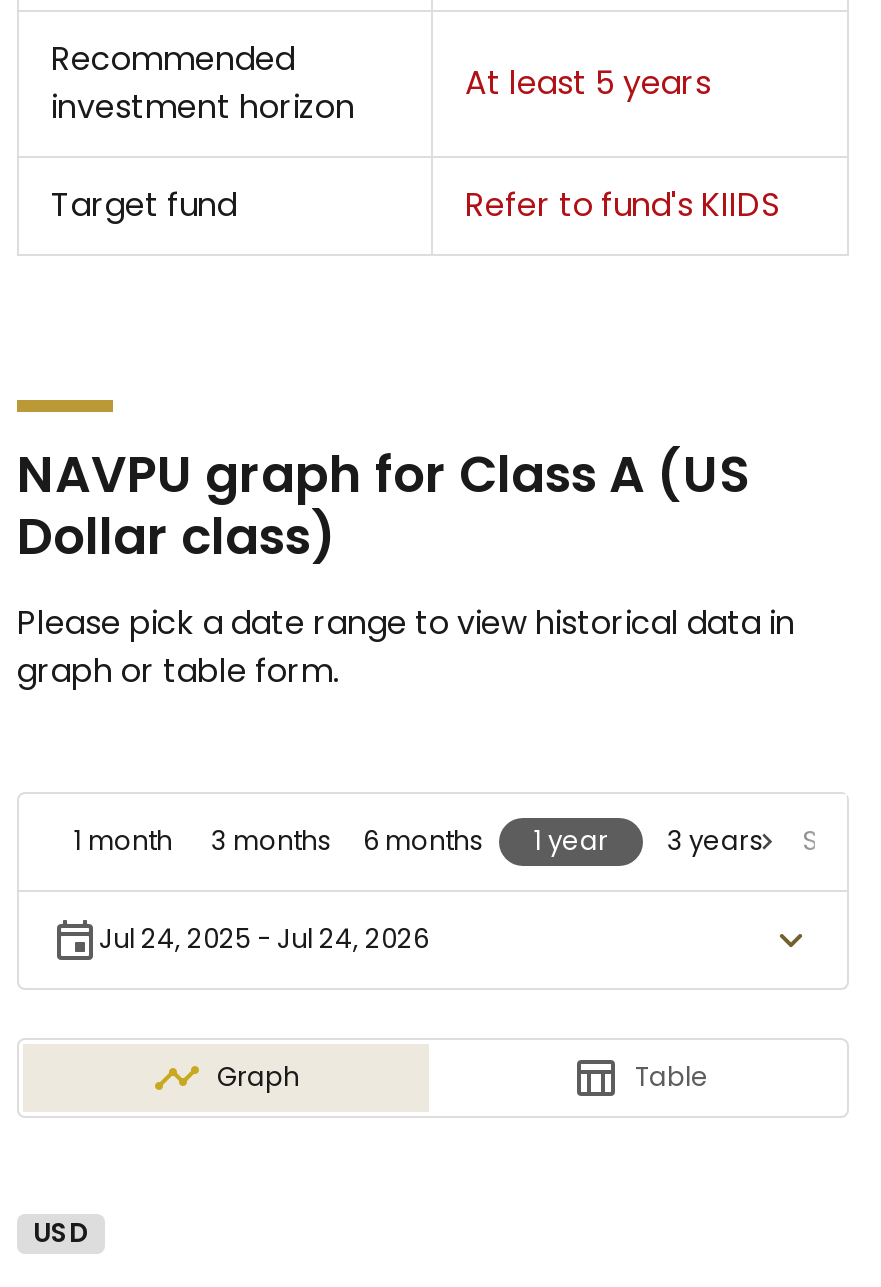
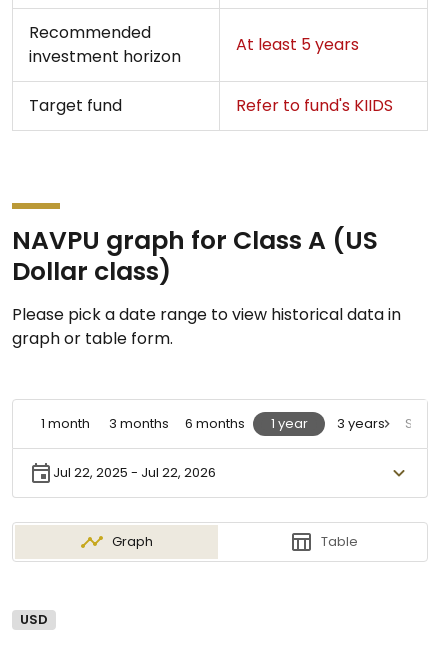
[99,919,429,957] Jul 24, 2025 - Jul 24, 2026 -> [53,463,216,482] Jul 22, 2025 - Jul 22, 2026

